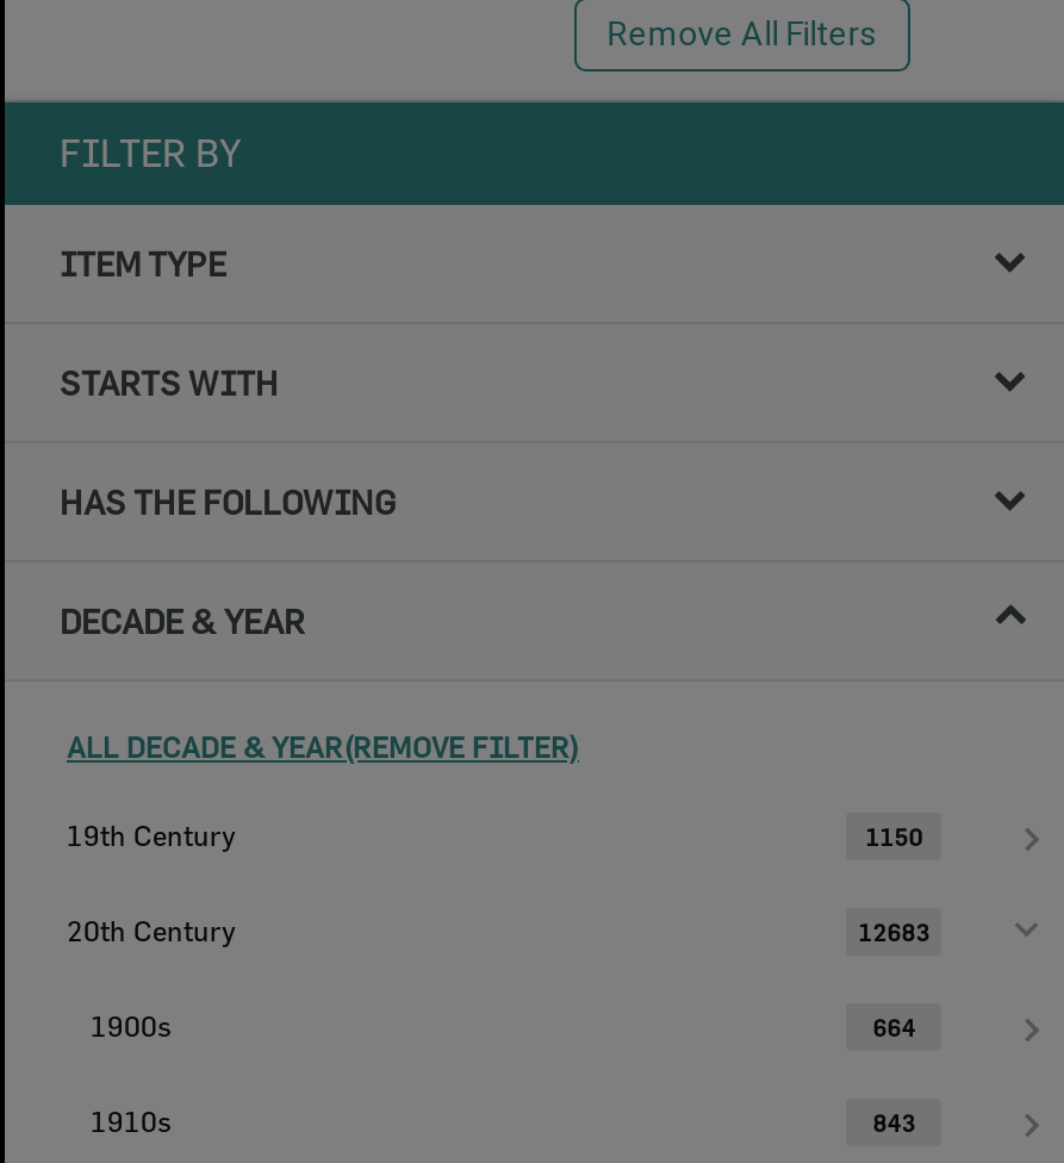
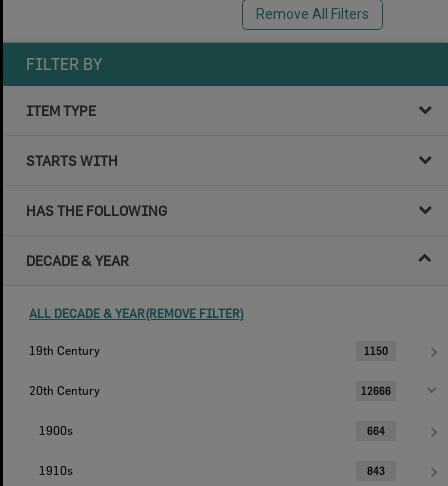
[858,917,930,946] 12683 -> [361,385,391,397] 12666

